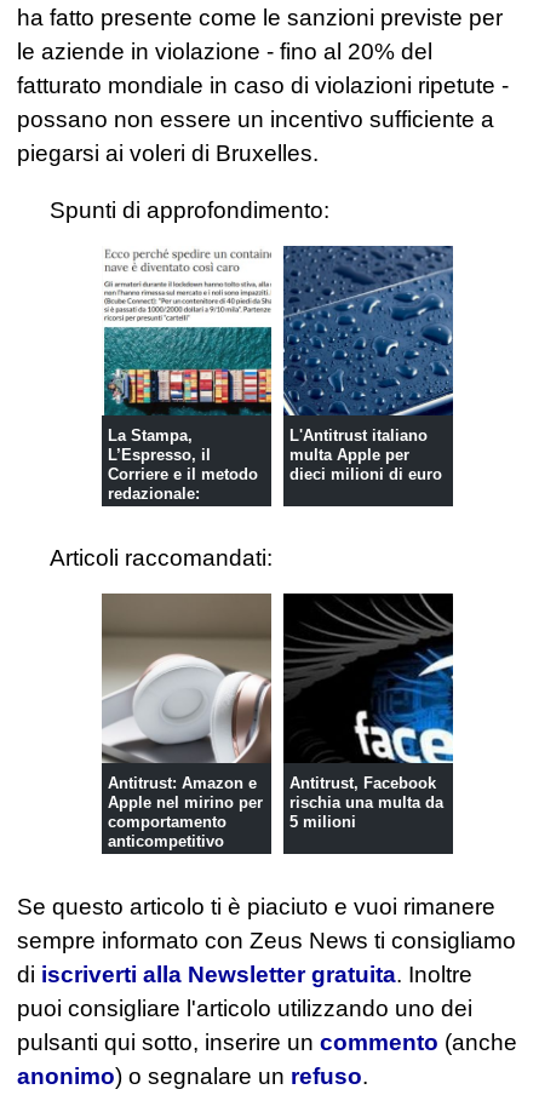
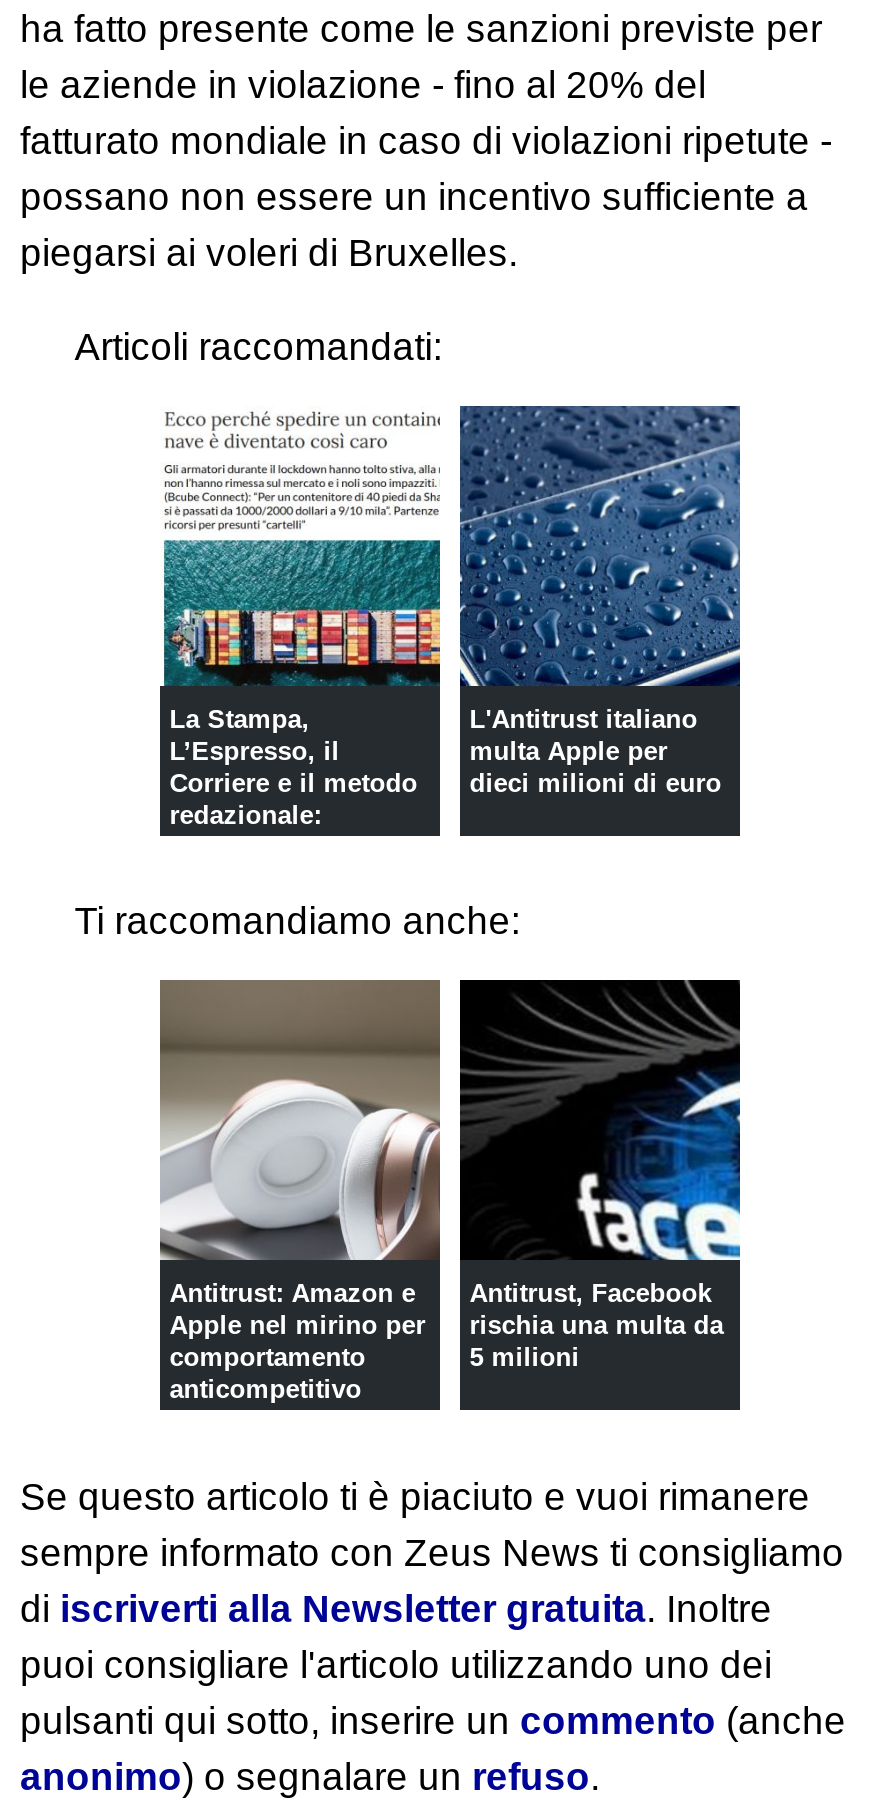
[50,198,330,223] Spunti di approfondimento: -> none
none -> [74,901,520,943] Ti raccomandiamo anche:
moved [50,546,273,571] -> [74,326,442,368]: Articoli raccomandati:

